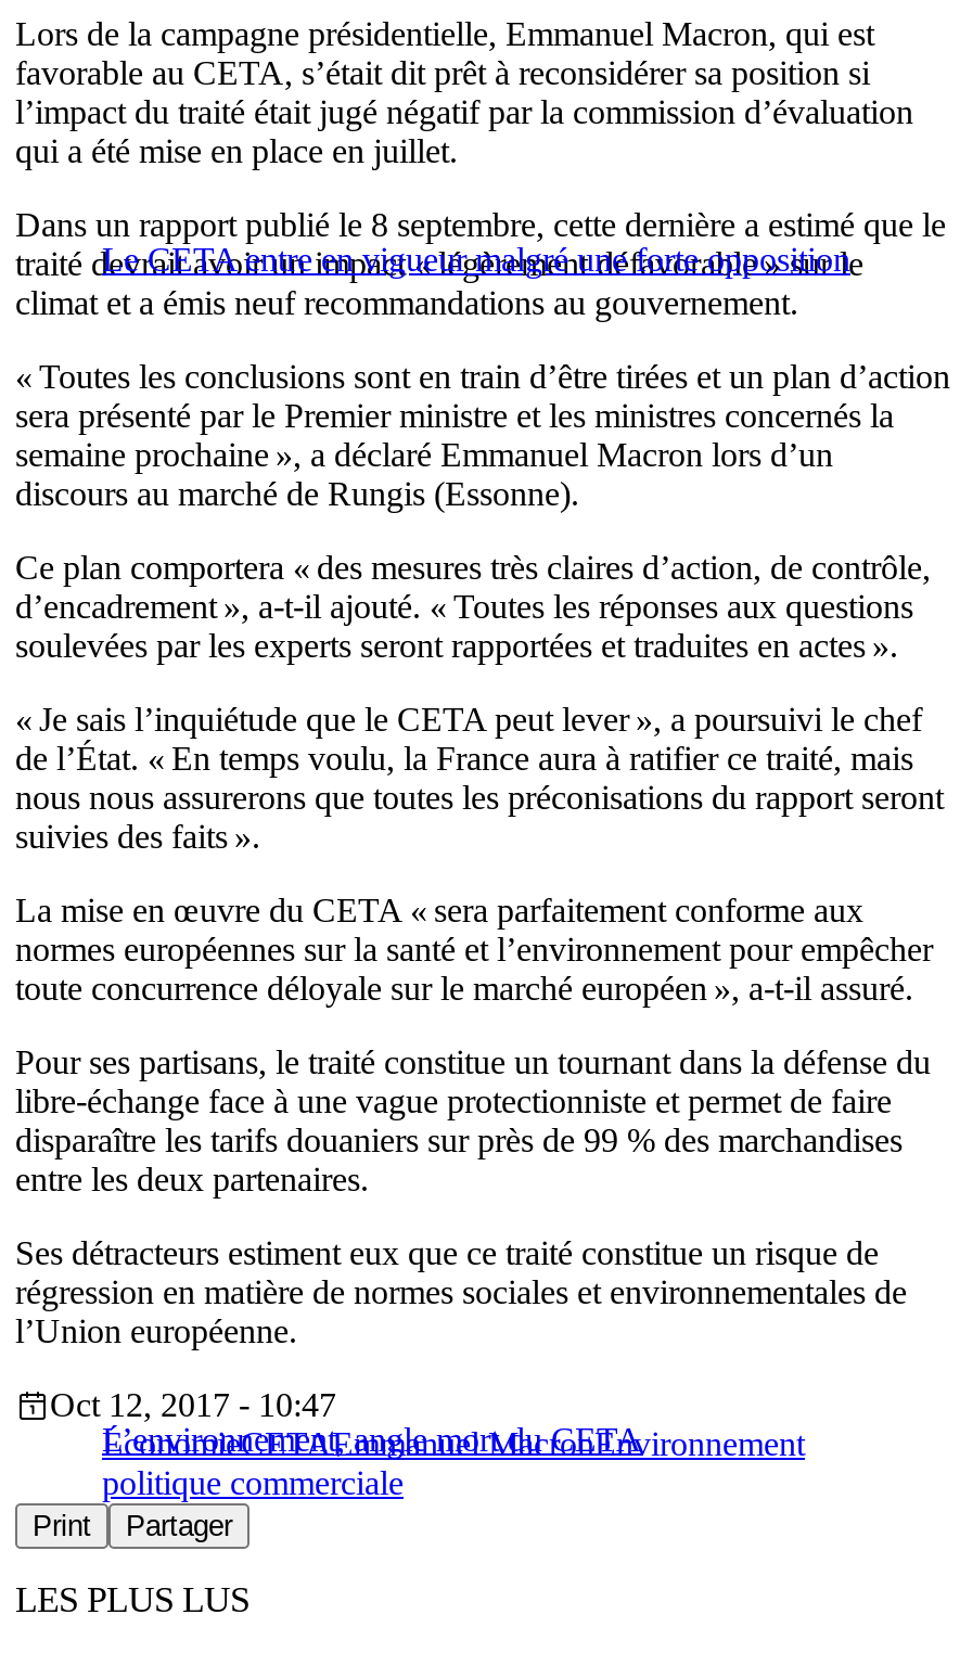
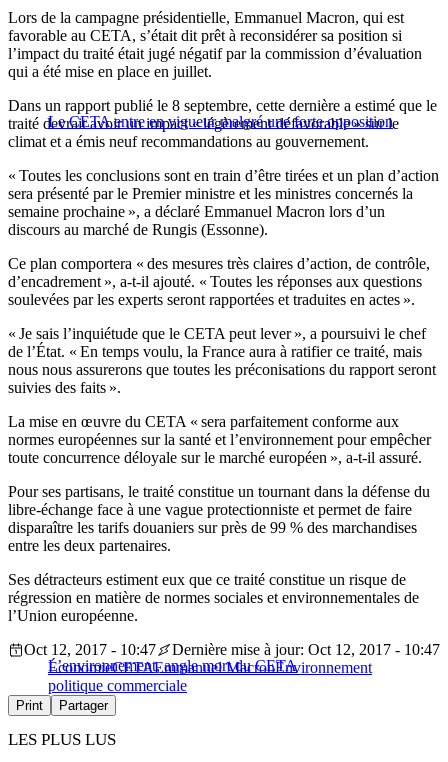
none -> [172,641,440,658] Dernière mise à jour: Oct 12, 2017 - 10:47

